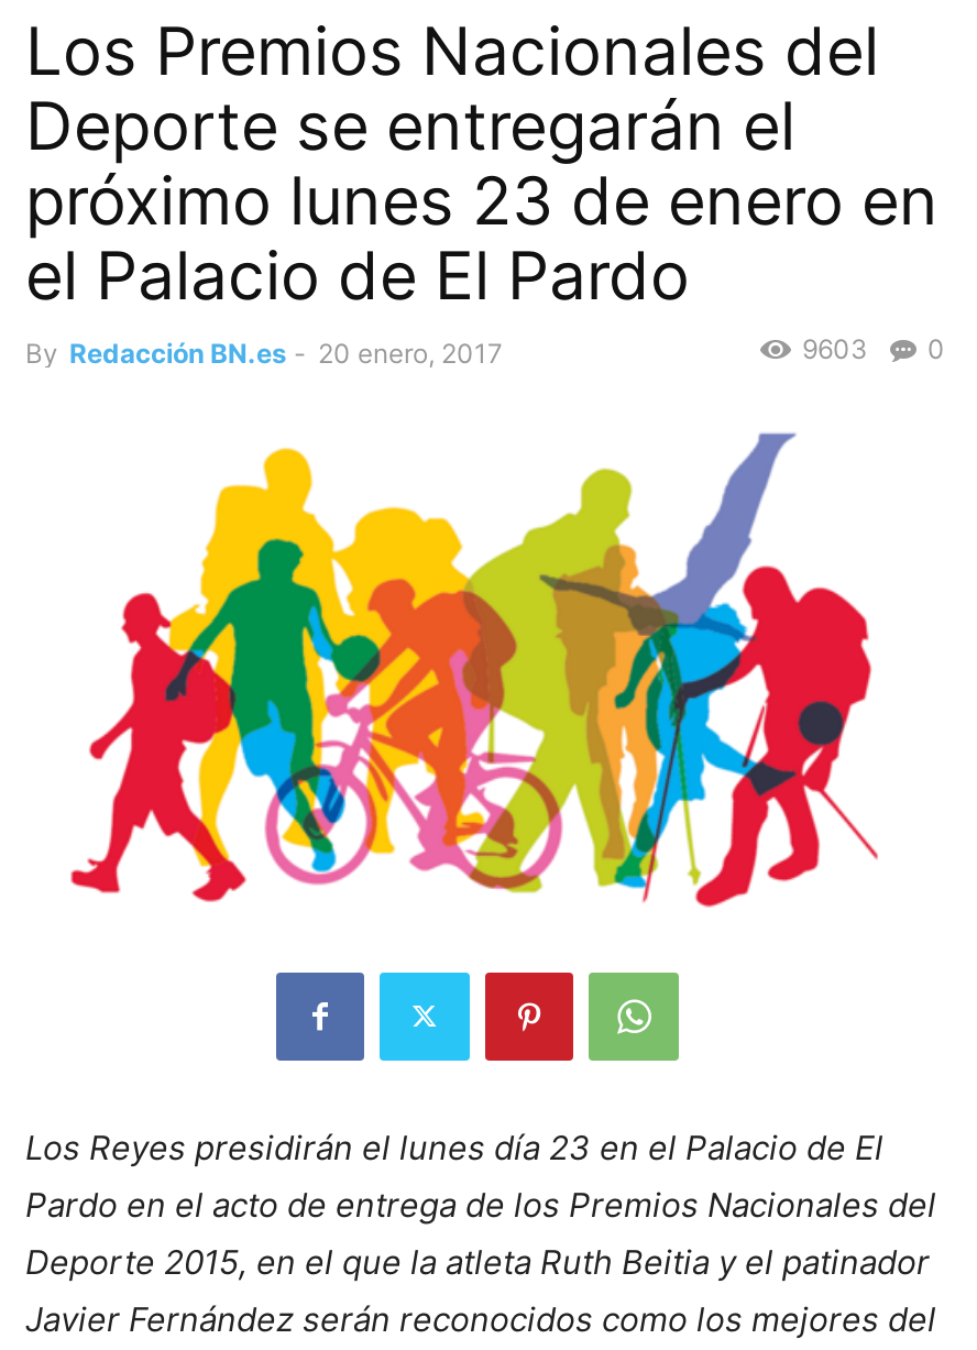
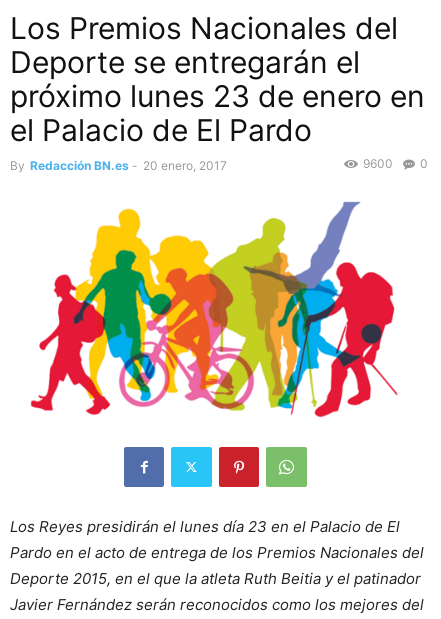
[802,332,945,365] 9603 0 -> [363,156,428,171] 9600 0

